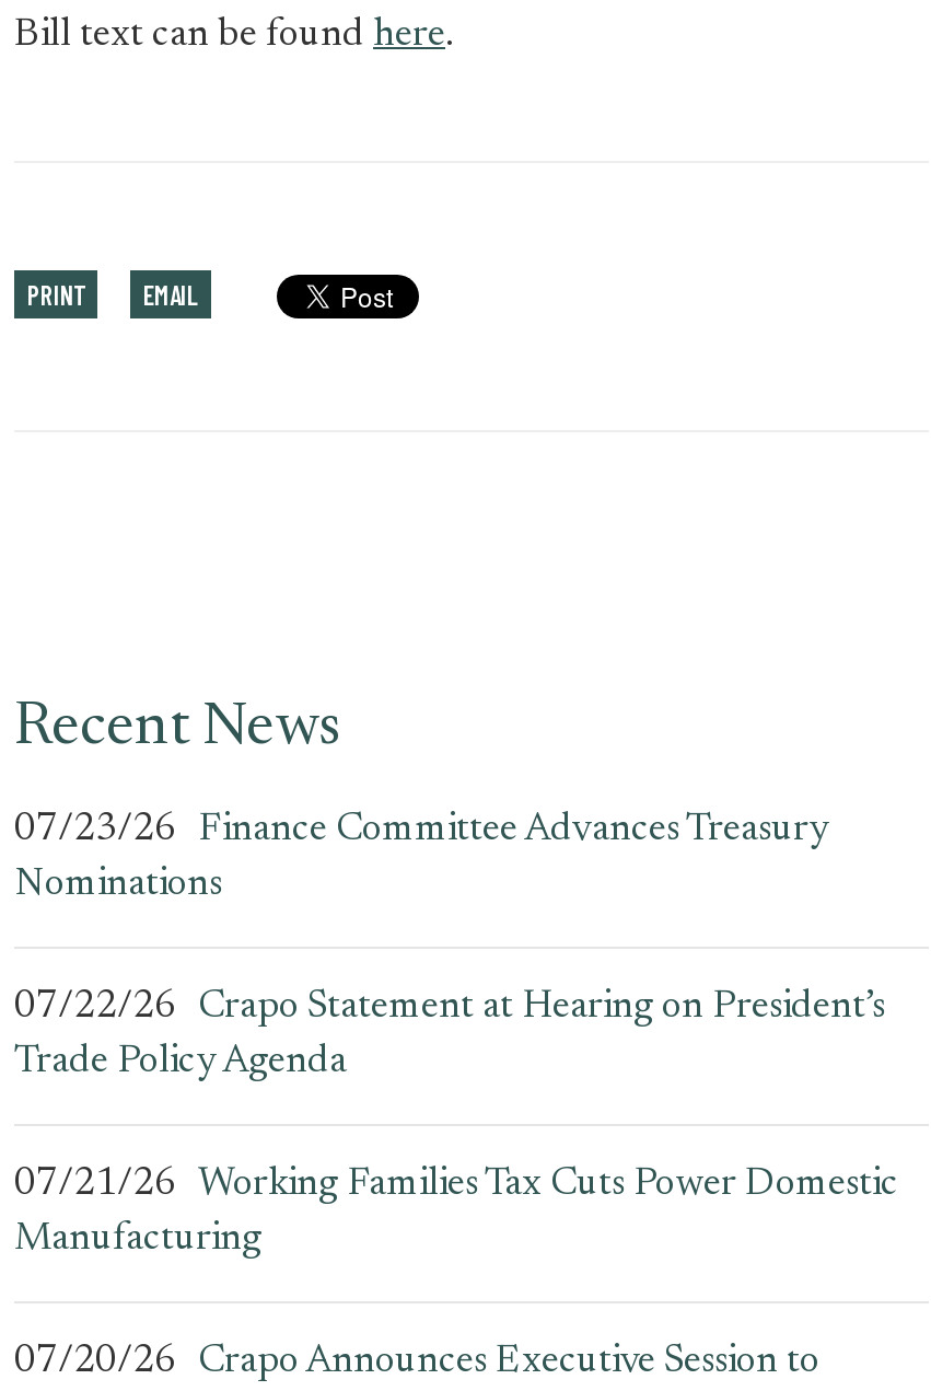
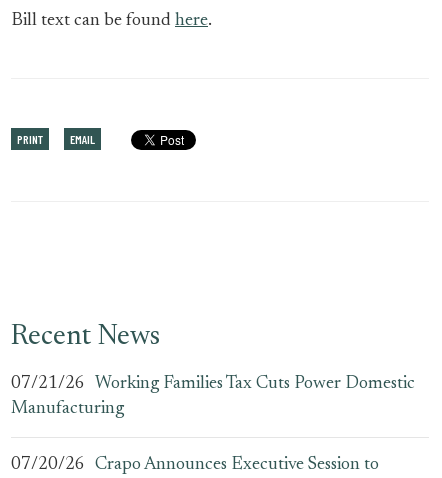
[14,811,885,1082] 07/23/26 Finance Committee Advances Treasury | Nominations | 07/22/26 Crapo Statement at Hearing on President’s | Trade Policy Agenda -> none

